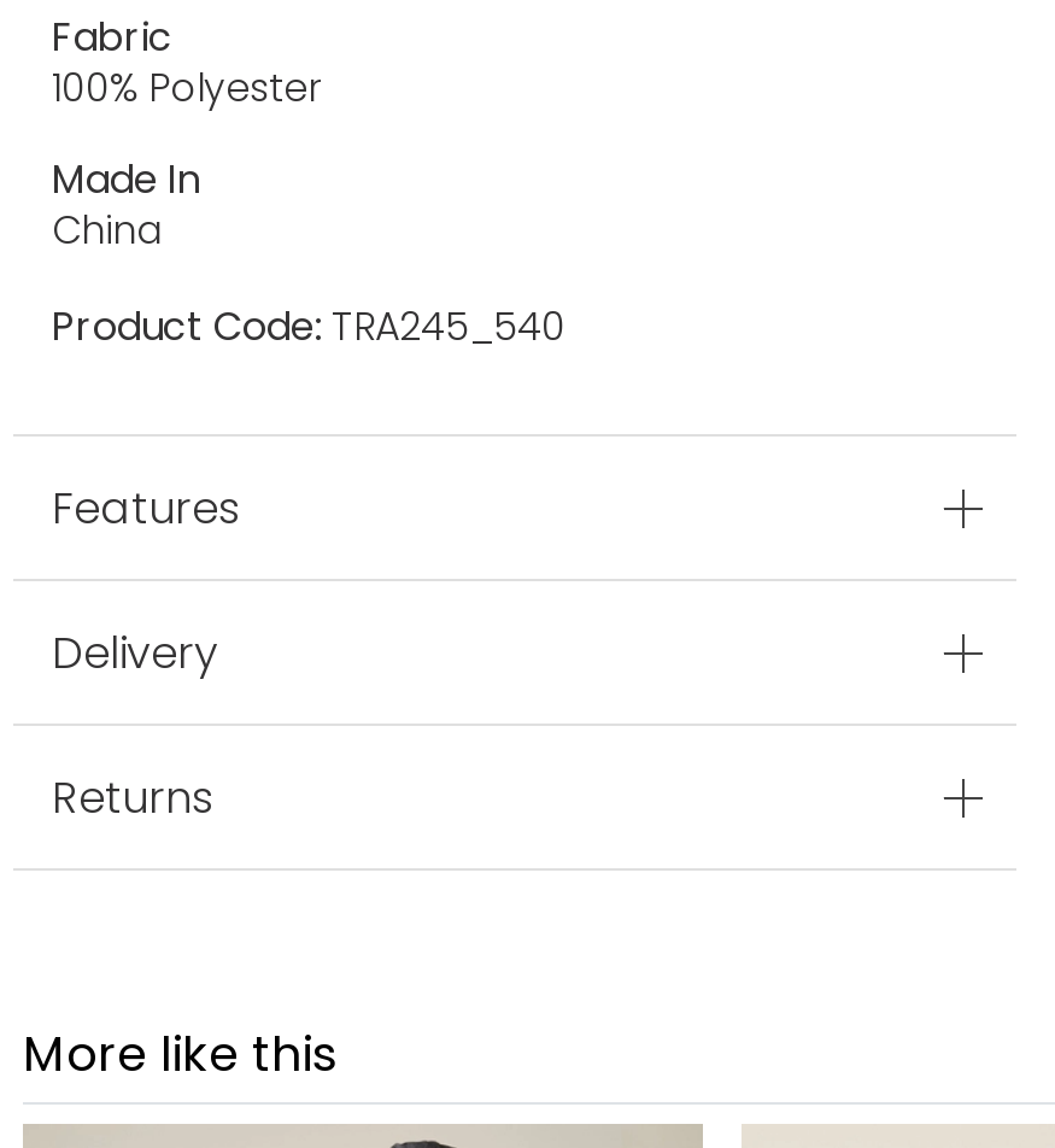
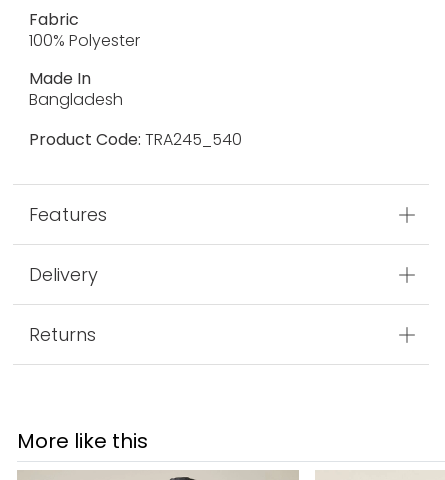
[52,203,163,259] China -> [29,88,123,111] Bangladesh

